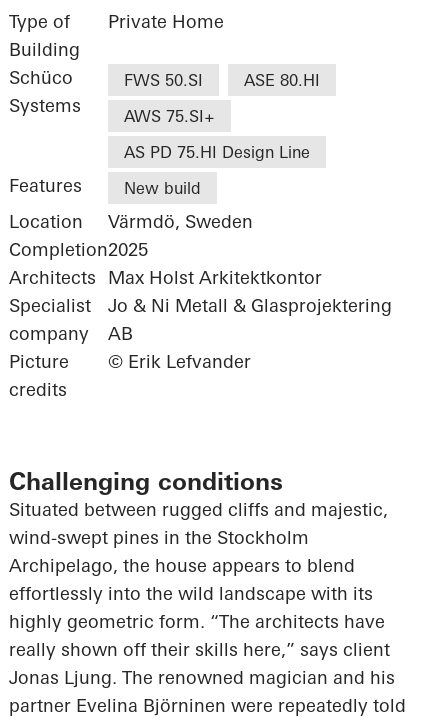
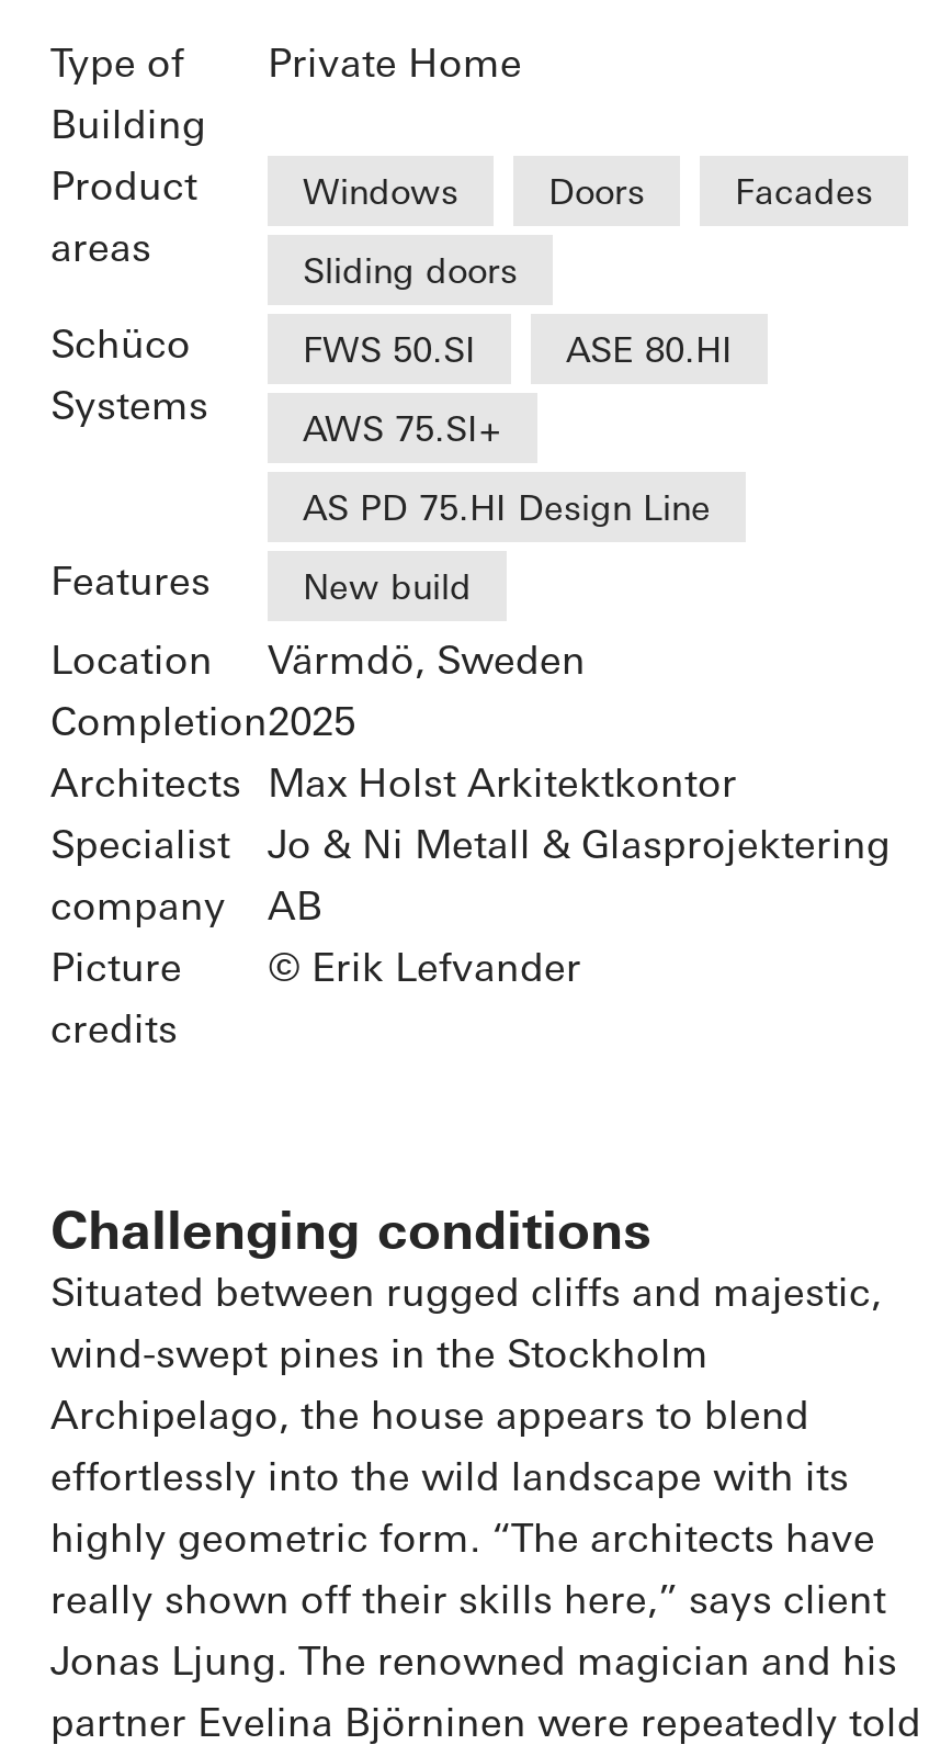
none -> [50,161,197,273] Product | areas
none -> [303,170,873,293] Windows | Doors | Facades | Sliding doors

